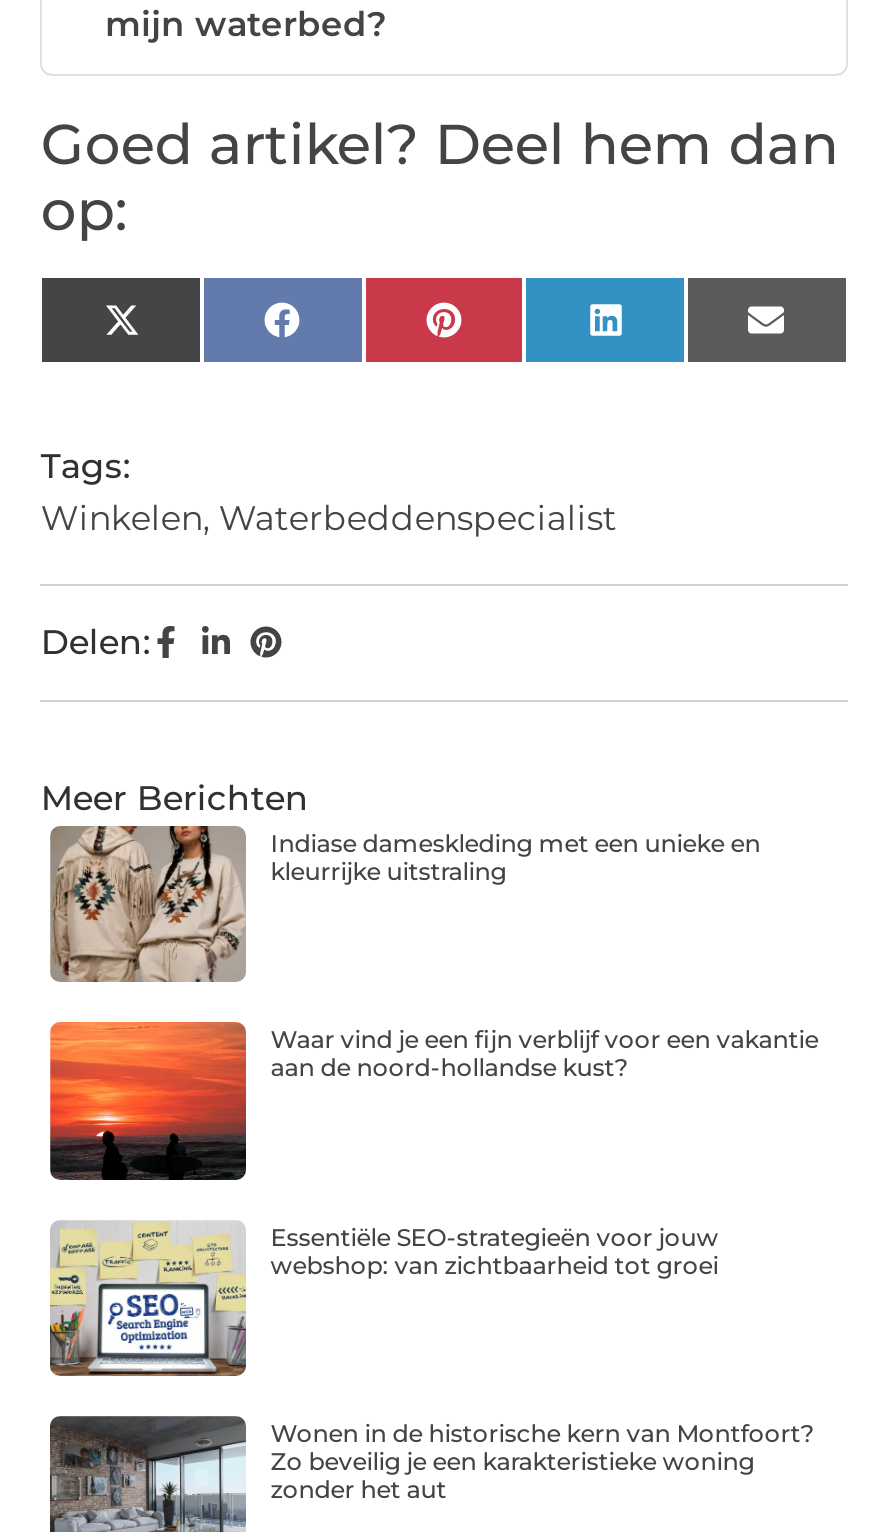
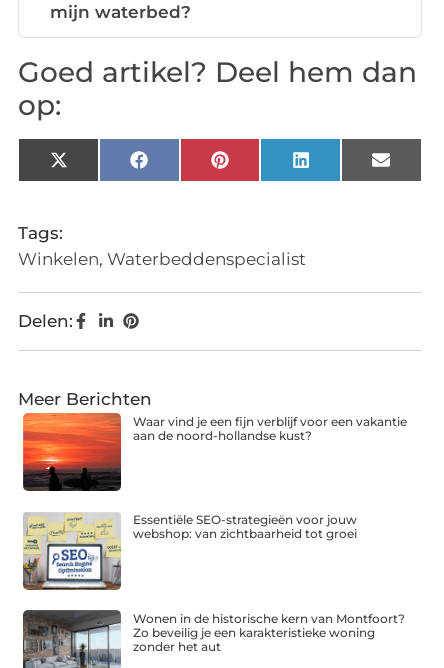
[48,824,760,984] [image] | Indiase dameskleding met een unieke en | kleurrijke uitstraling -> none

